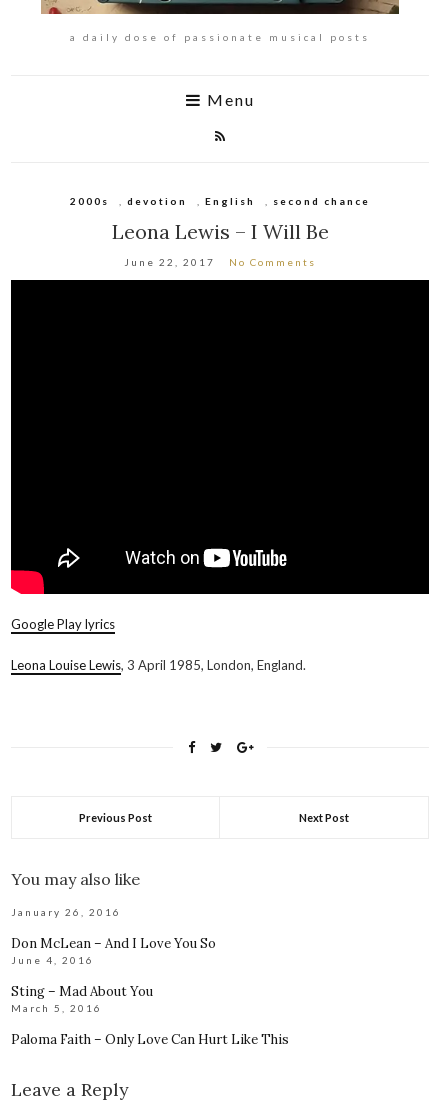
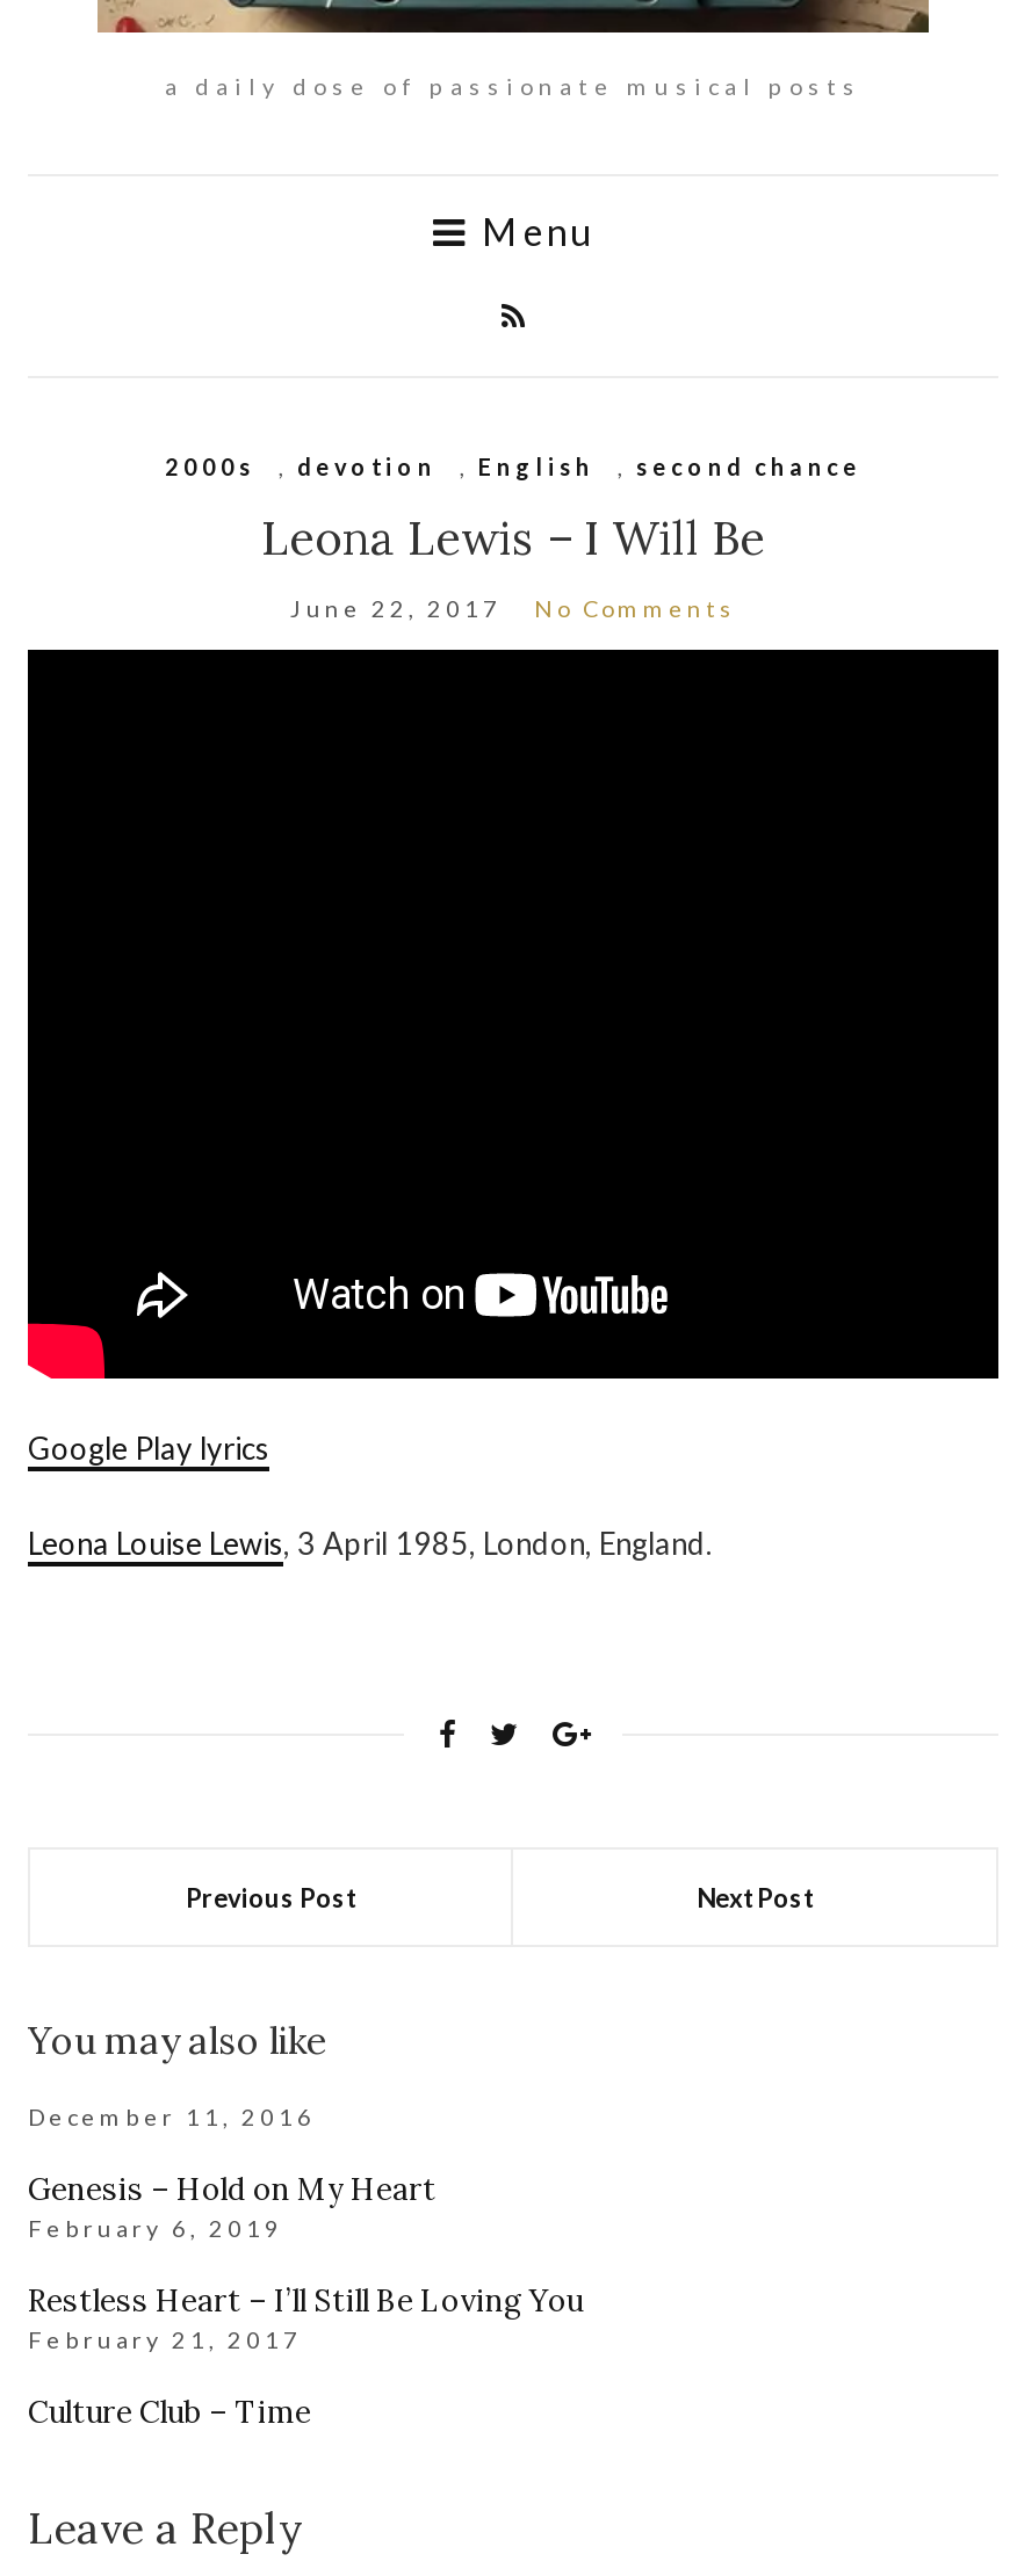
[11,905,121,917] January 26, 2016 -> [28,2101,316,2129] December 11, 2016
[11,934,216,965] Don McLean – And I Love You So | June 4, 2016 -> [28,2169,437,2241] Genesis – Hold on My Heart | February 6, 2019
[11,982,153,1013] Sting – Mad About You | March 5, 2016 -> [28,2280,583,2352] Restless Heart – I’ll Still Be Loving You | February 21, 2017
[11,1030,289,1047] Paloma Faith – Only Love Can Hurt Like This -> [28,2392,311,2431] Culture Club – Time

